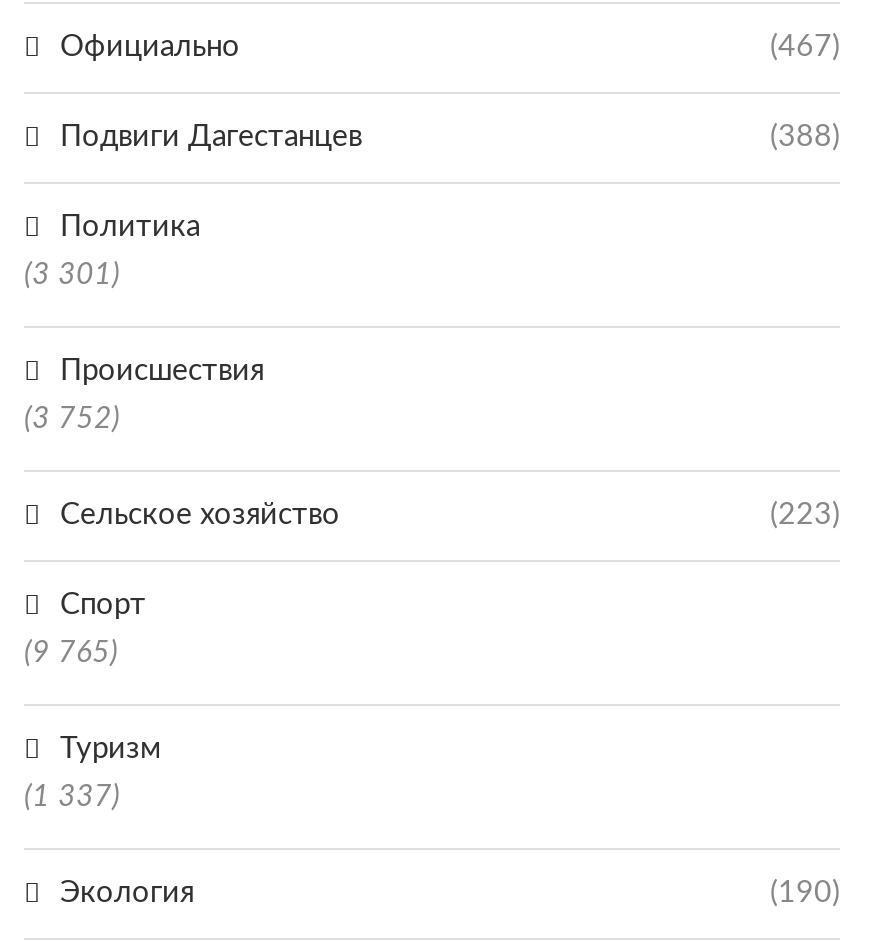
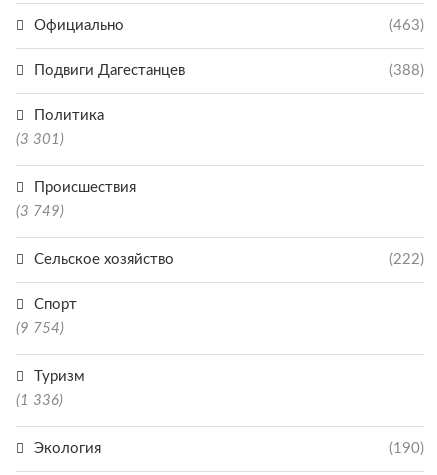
[770,32,840,62] (467) -> [389,18,424,33] (463)
[24,404,120,434] (3 752) -> [16,204,64,219] (3 749)
[770,500,840,530] (223) -> [389,252,424,267] (222)
[24,638,118,668] (9 765) -> [16,321,64,336] (9 754)
[24,782,120,812] (1 337) -> [16,393,63,408] (1 336)

